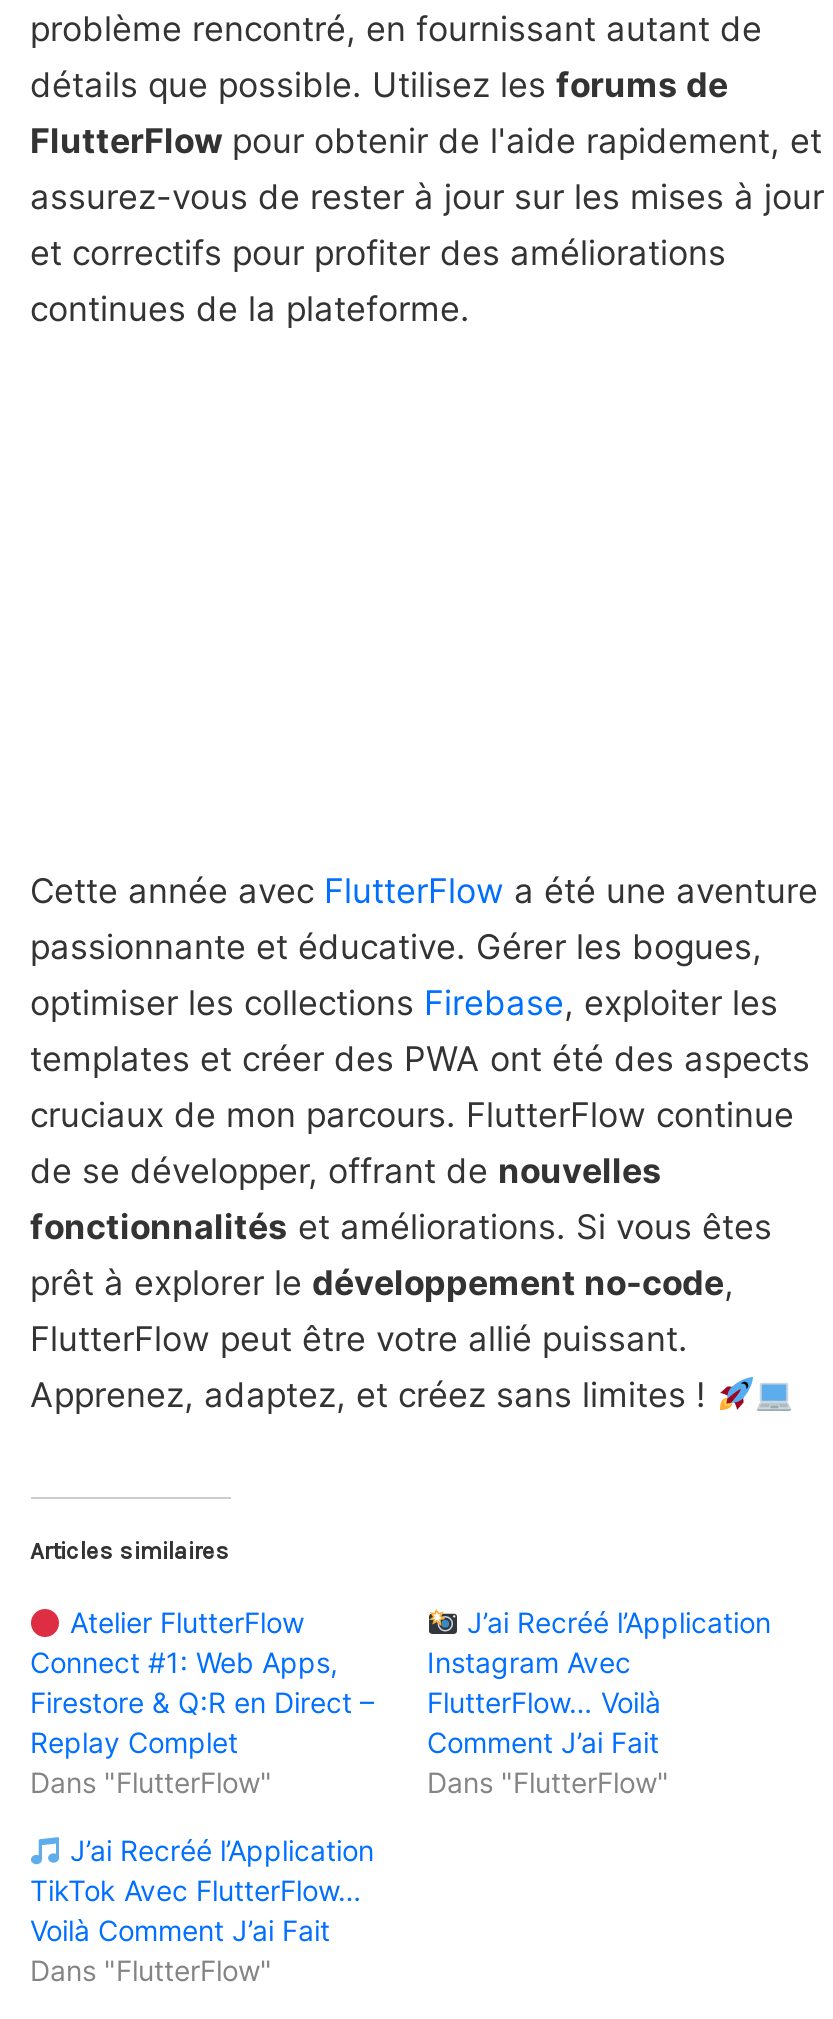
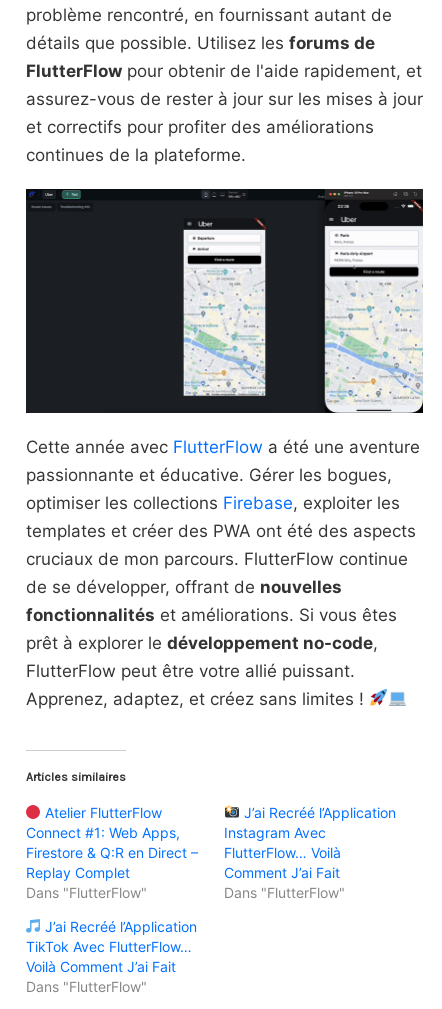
none -> [25,188,424,414] [image]

